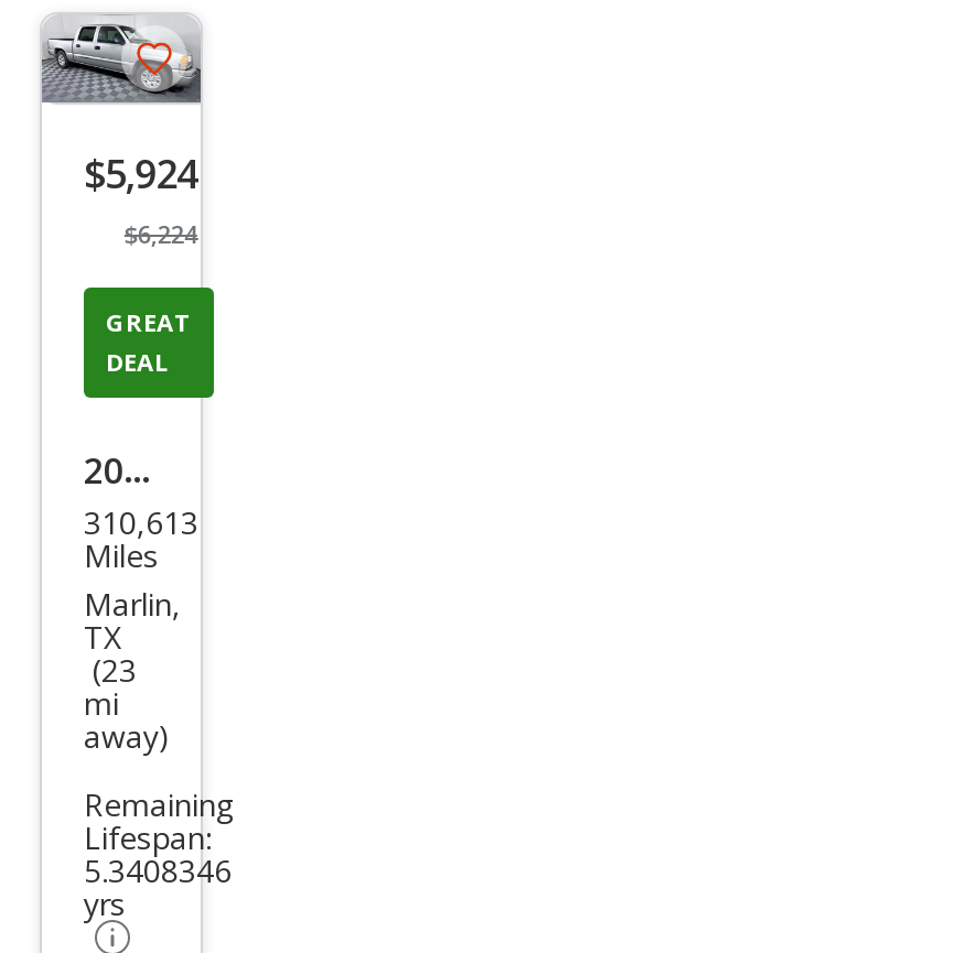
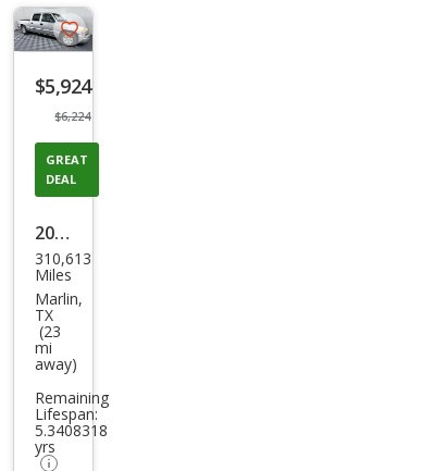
[84,848,232,890] 5.3408346 -> [35,419,108,440] 5.3408318

